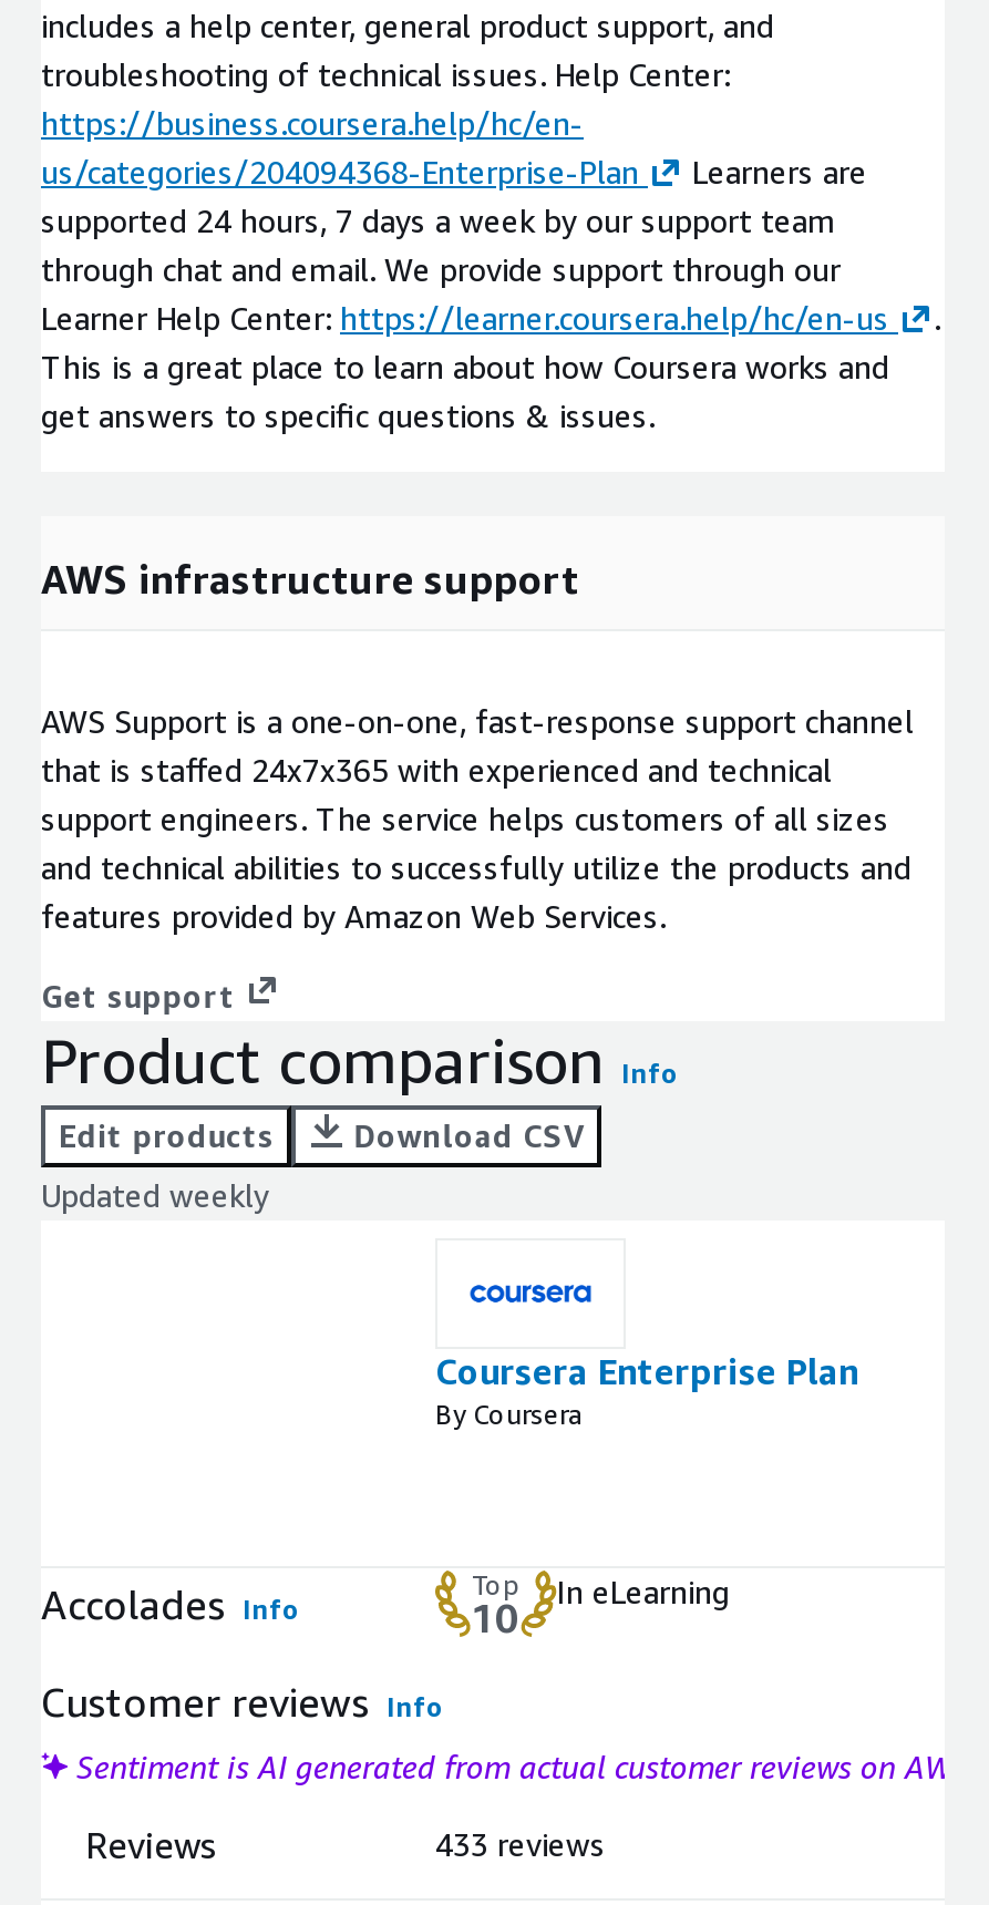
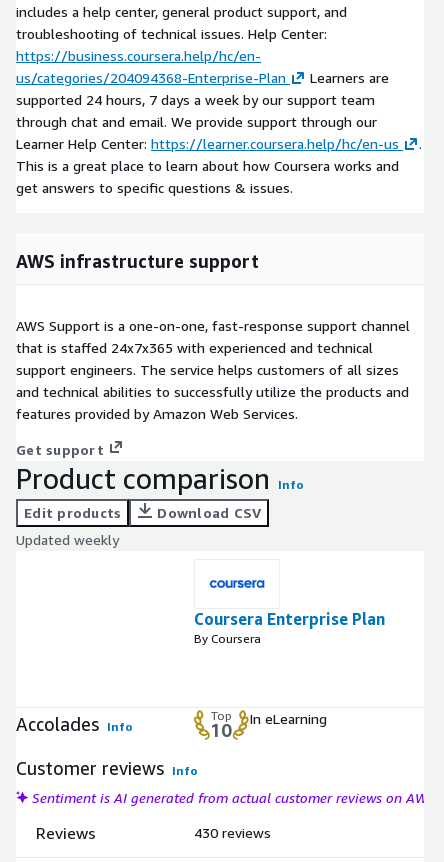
[435,1826,606,1863] 433 reviews -> [194,824,271,841] 430 reviews

